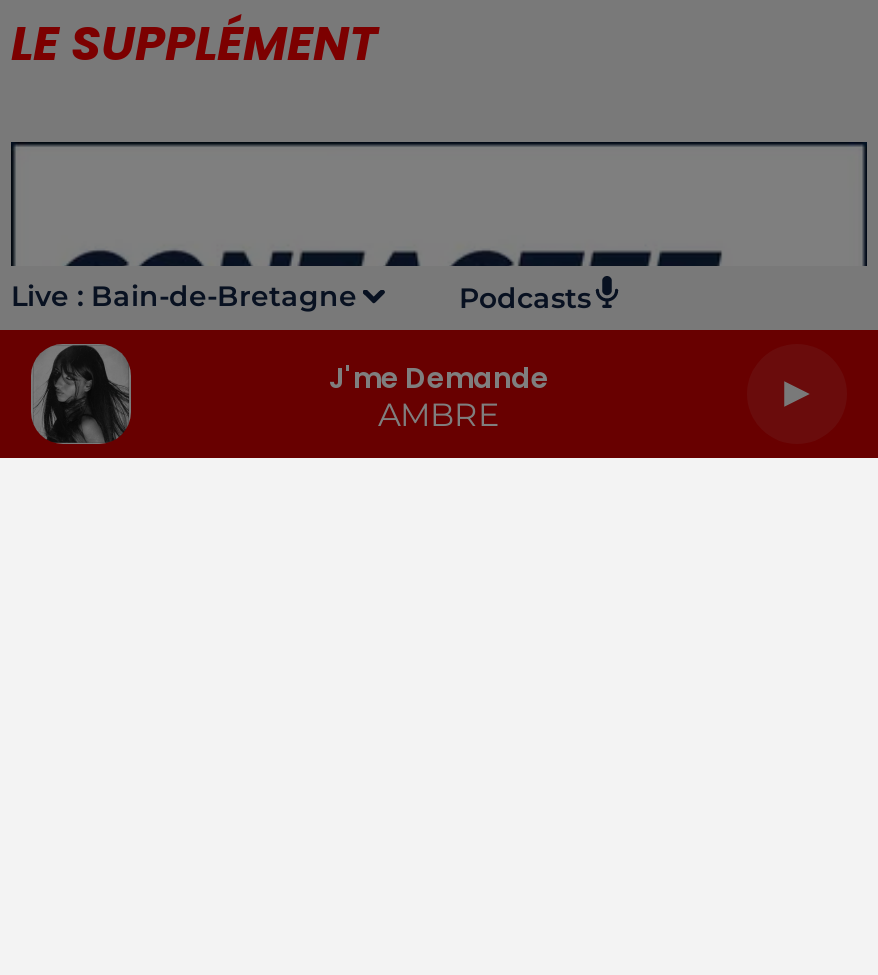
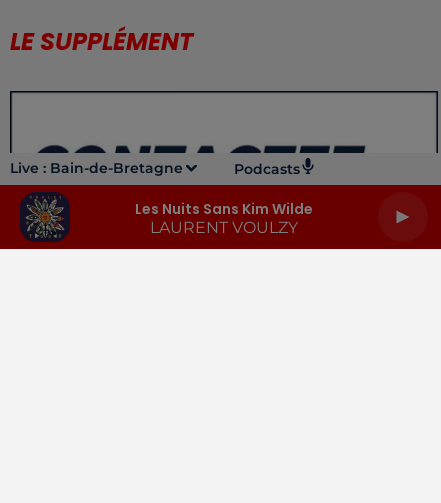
[29,344,133,444] [image] -> [20,192,70,242] [image]
[329,357,549,433] J'me Demande | AMBRE -> [135,198,313,236] Les Nuits Sans Kim Wilde | LAURENT VOULZY

